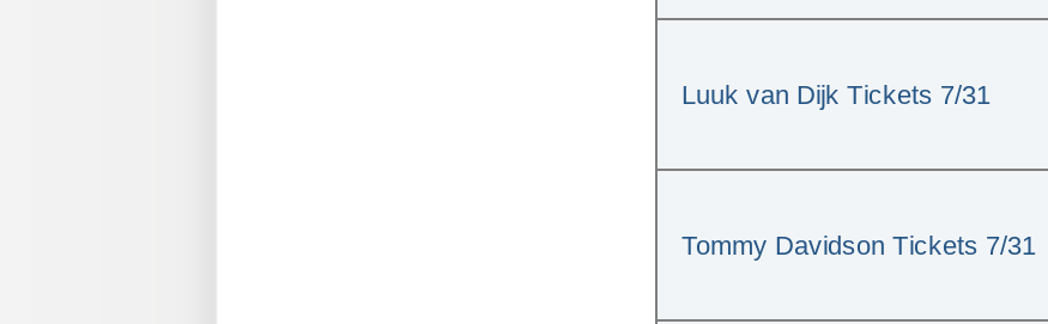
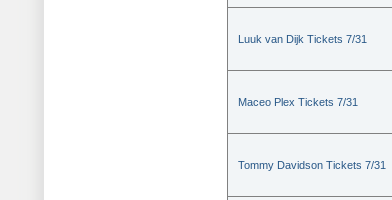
none -> [238,96,358,108] Maceo Plex Tickets 7/31

